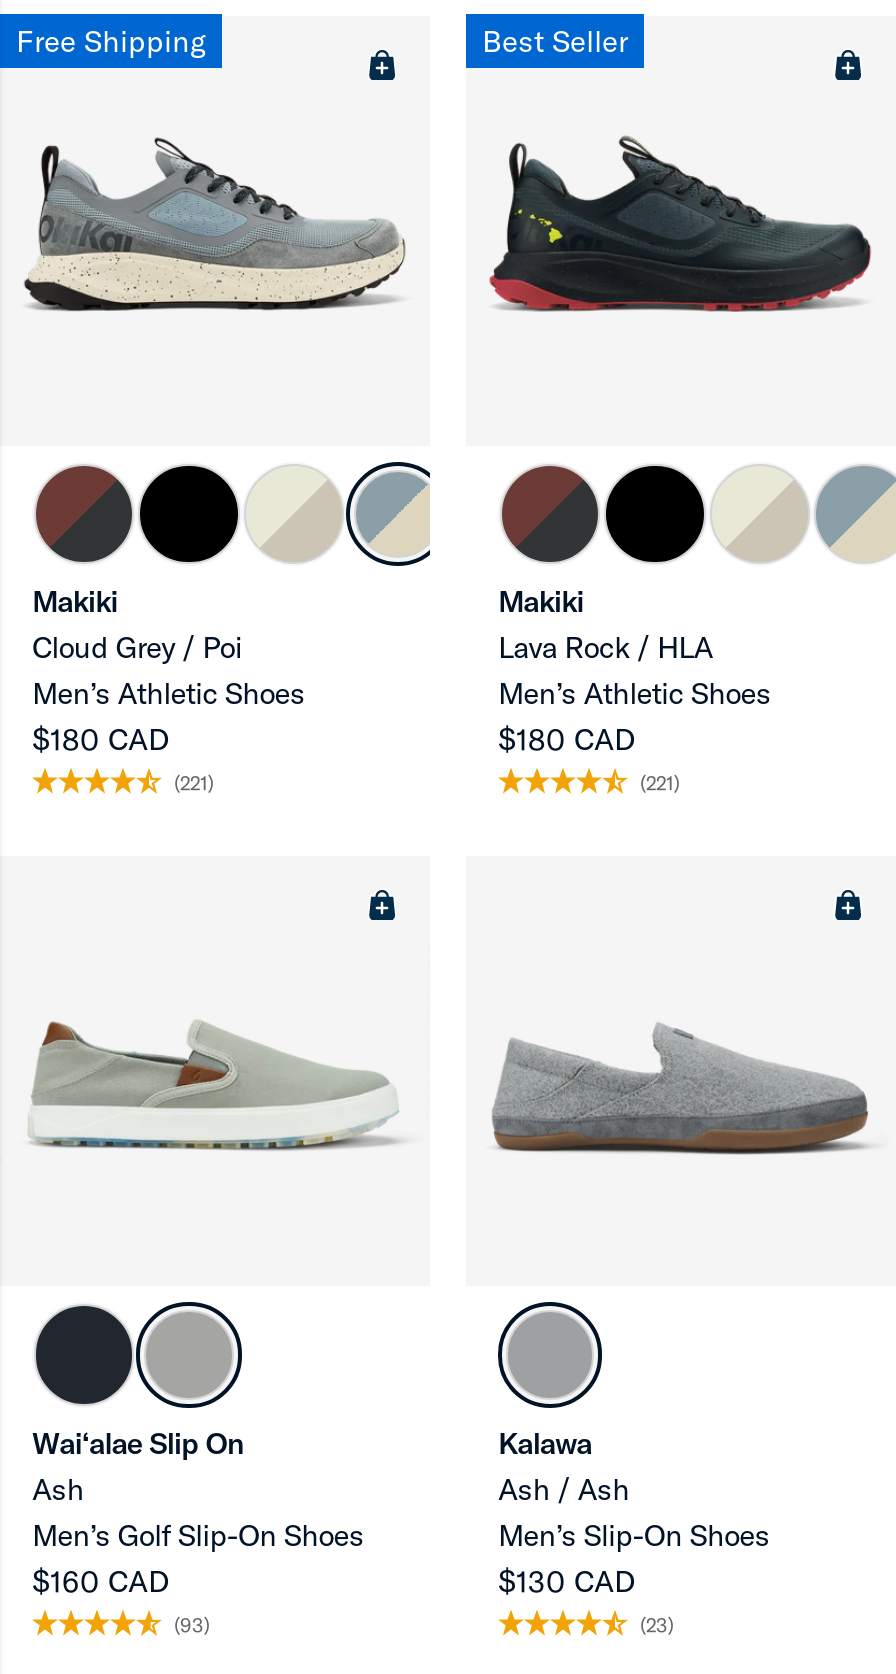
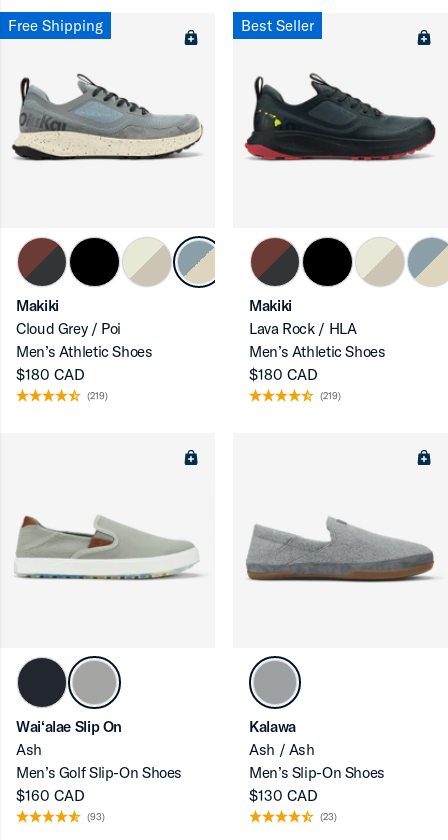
[174,770,214,796] (221) -> [87,390,108,403] (219)
[640,770,680,796] (221) -> [320,390,341,403] (219)

